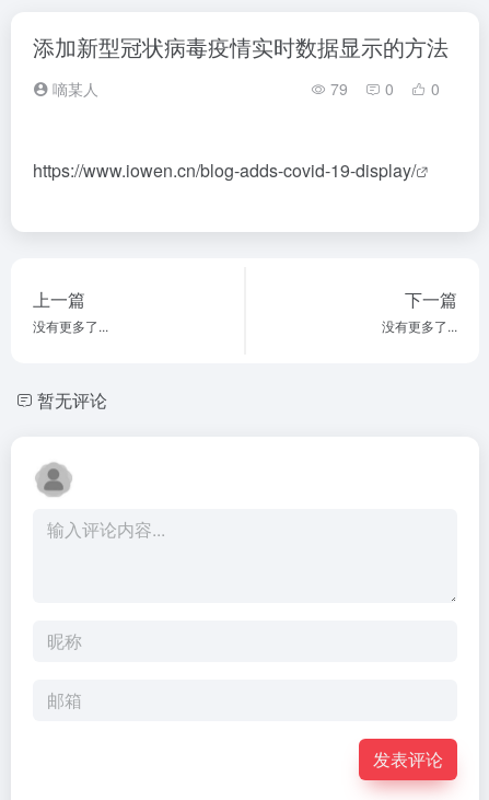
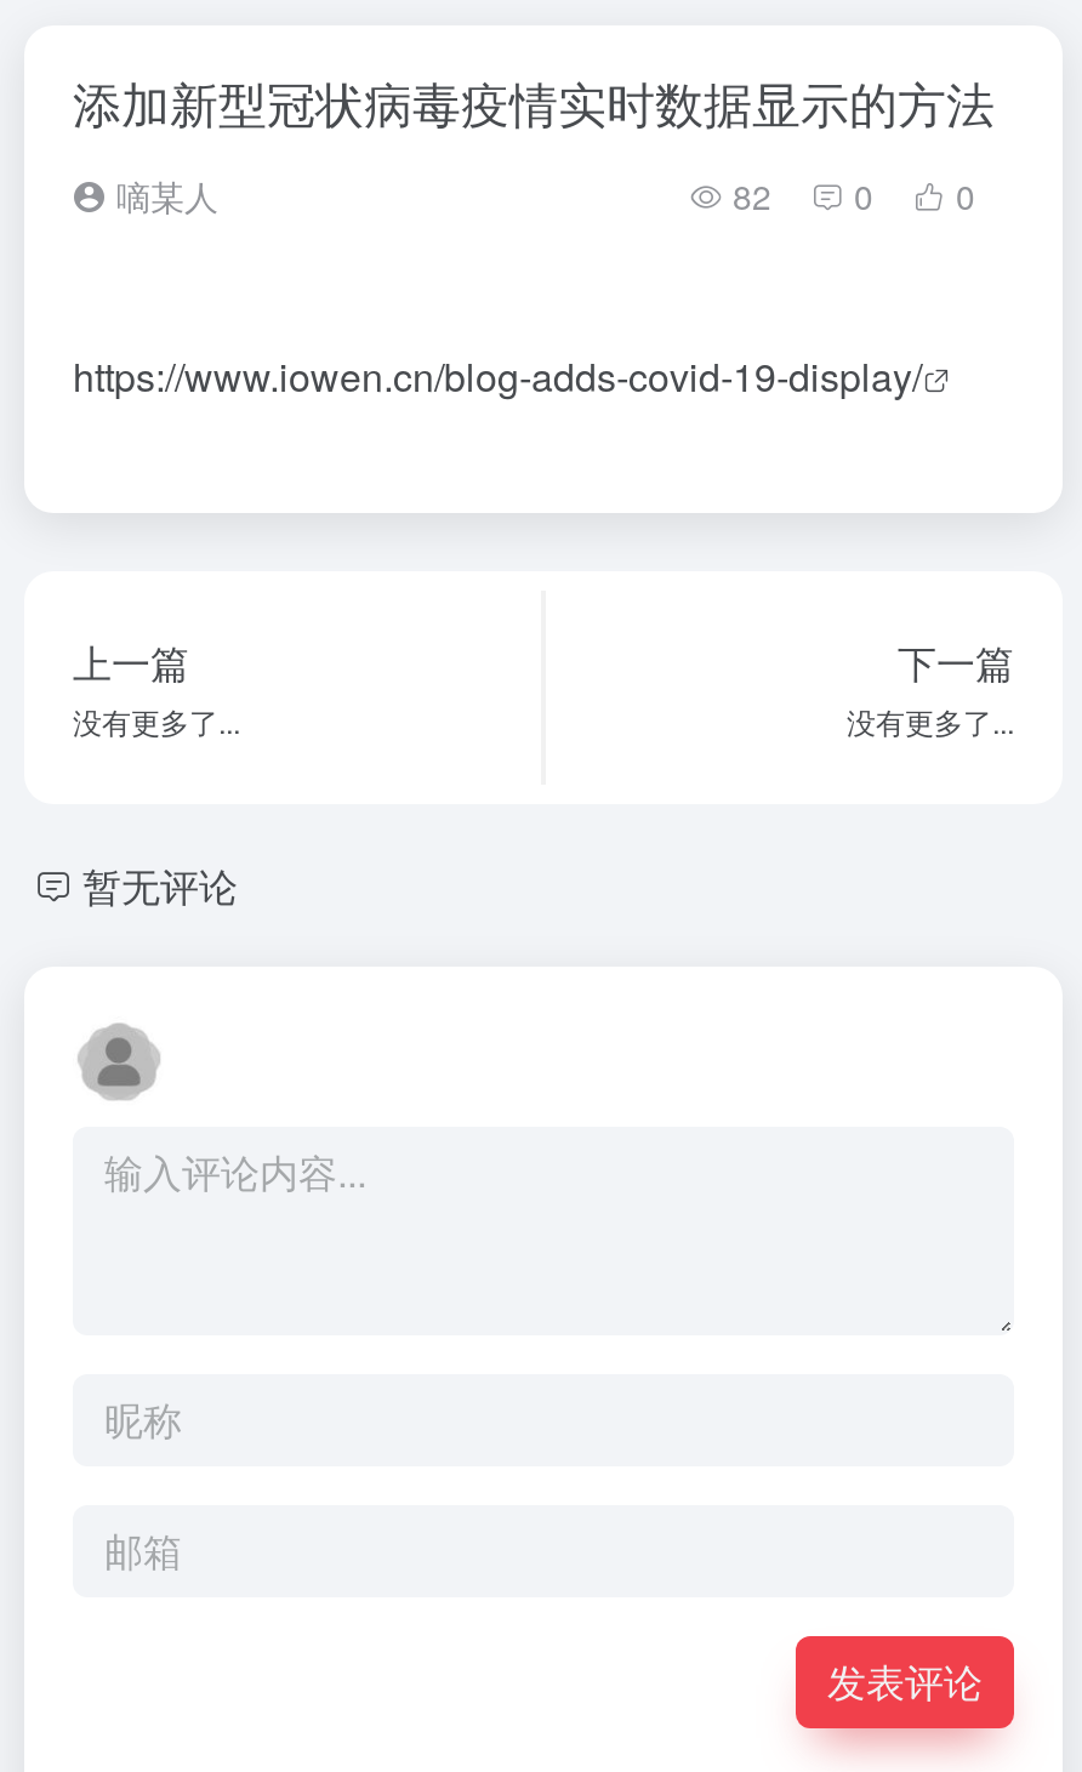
[326,77,440,99] 79 0 0 -> [723,170,975,219] 82 0 0

